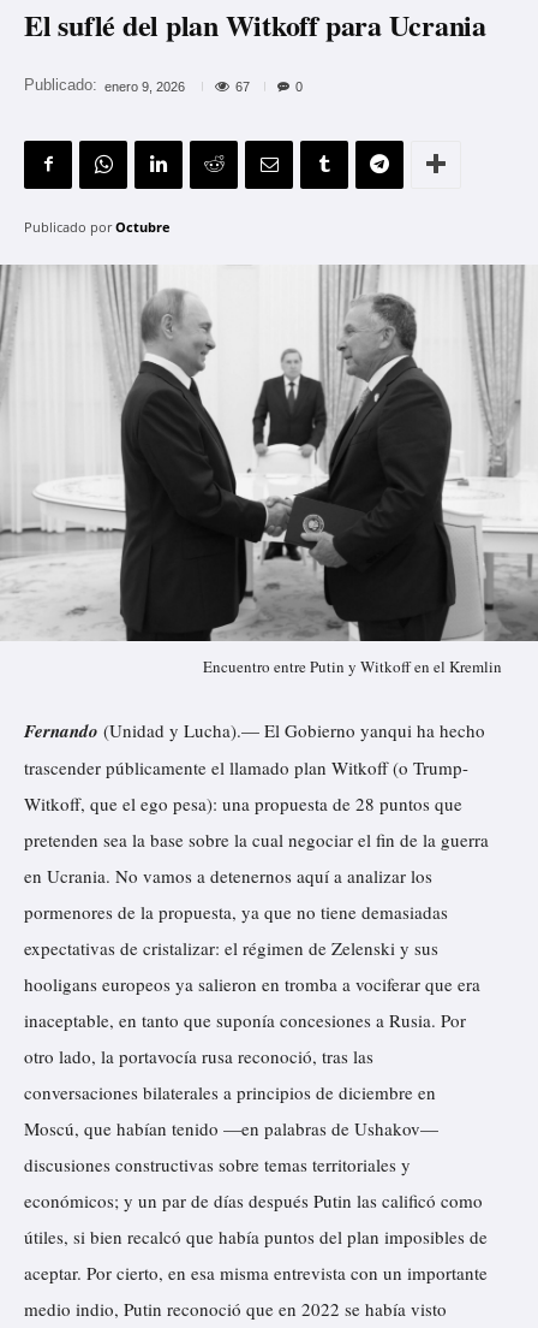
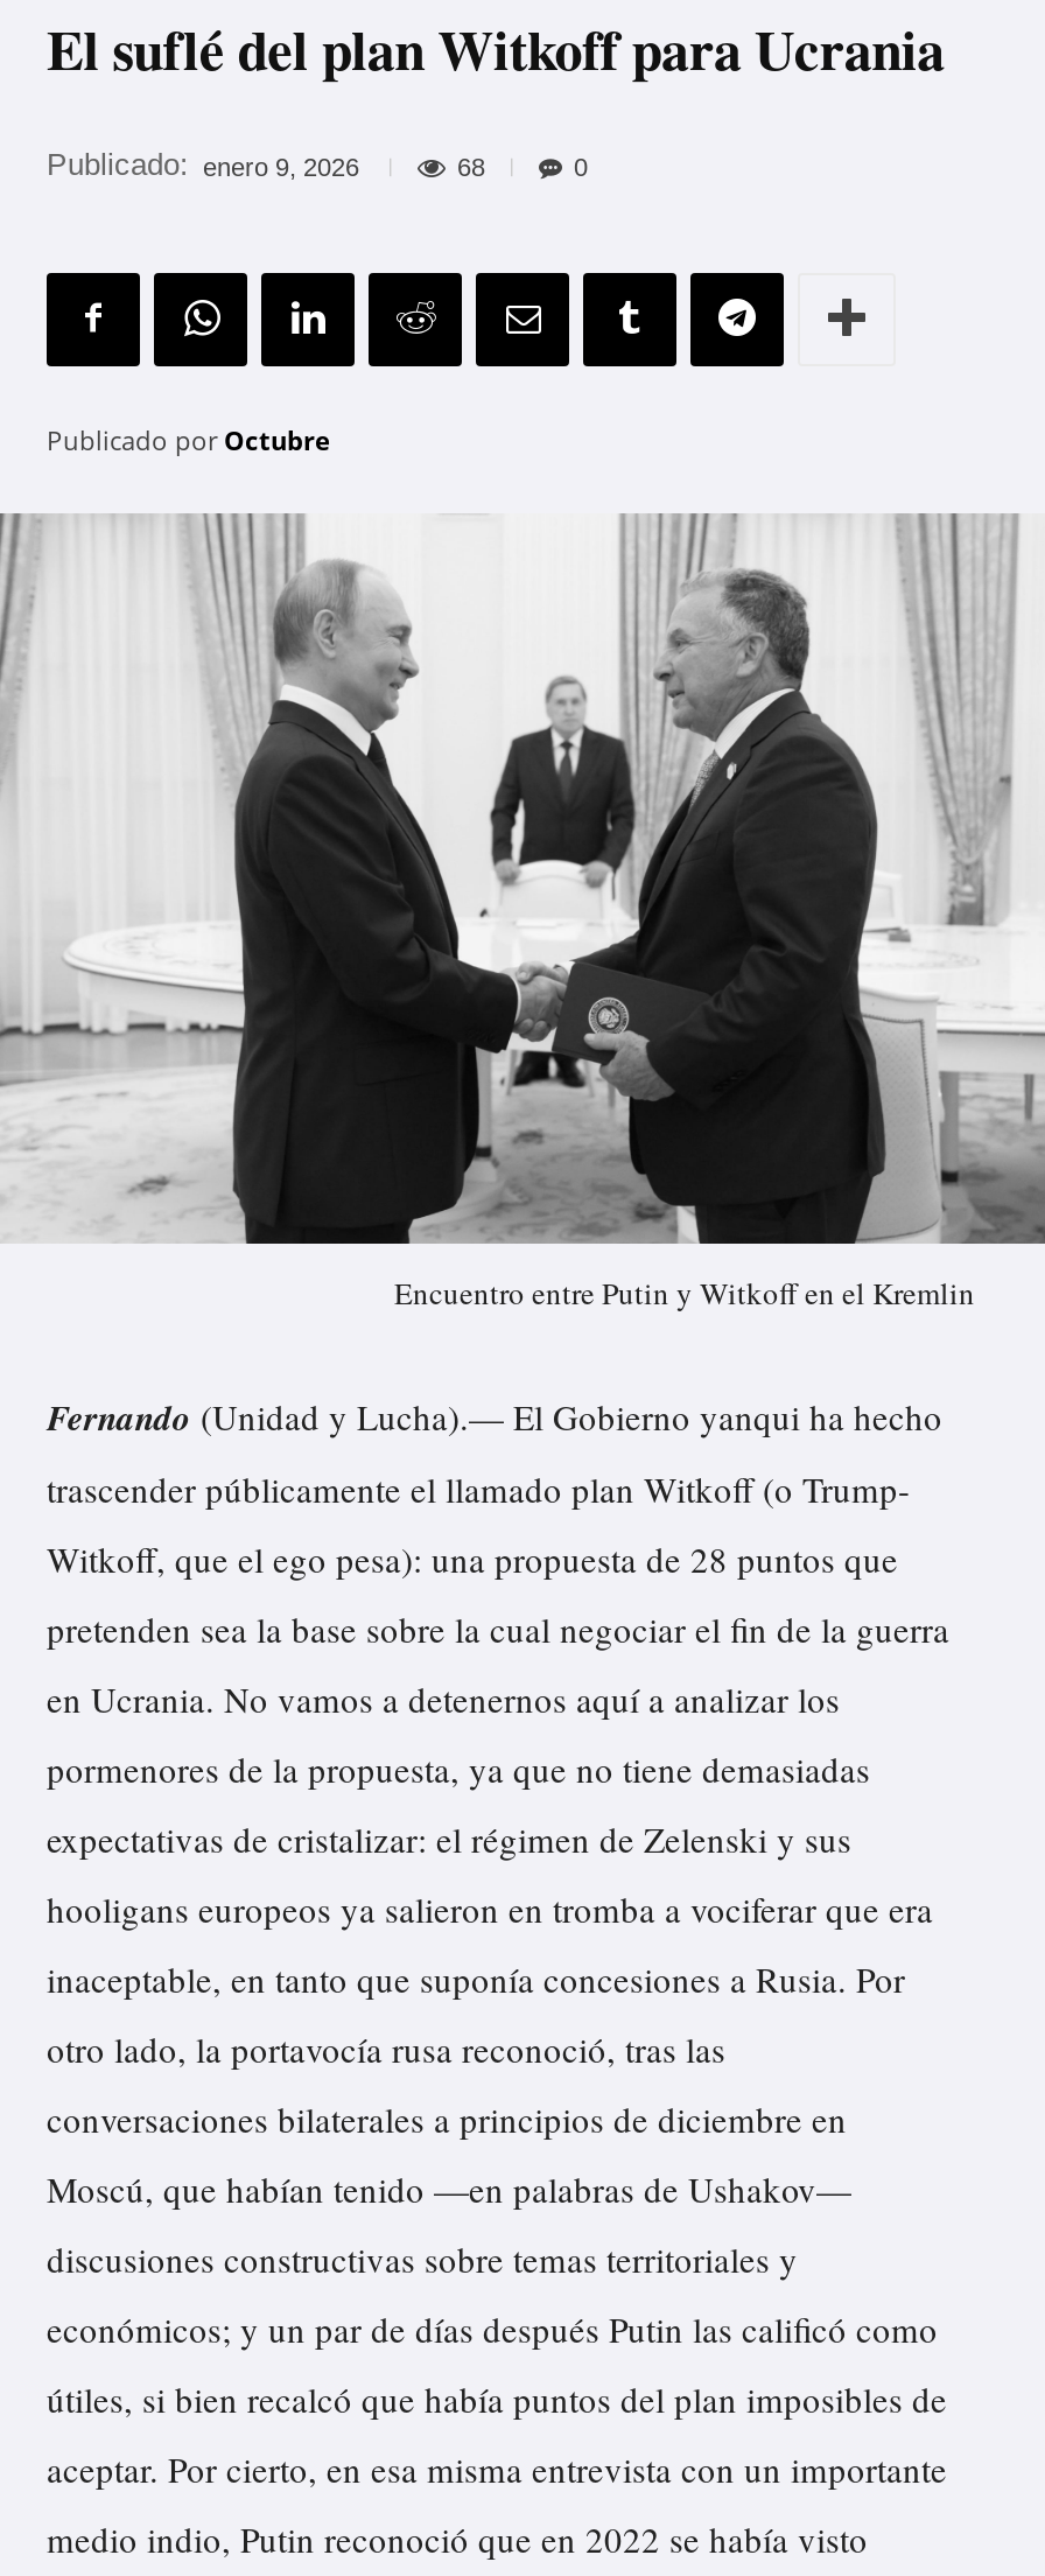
[235,79,250,93] 67 -> [457,152,485,180] 68

